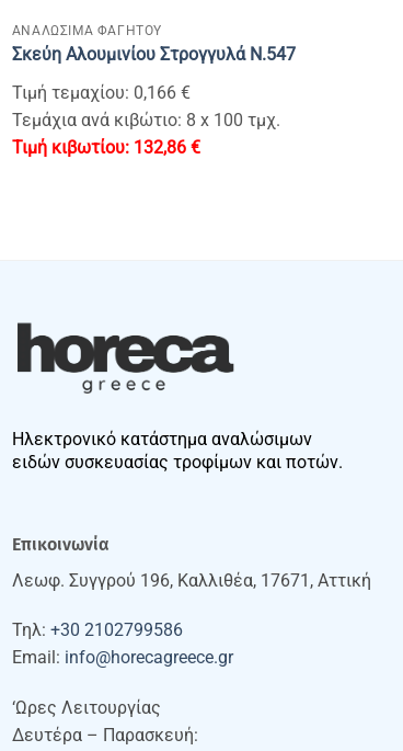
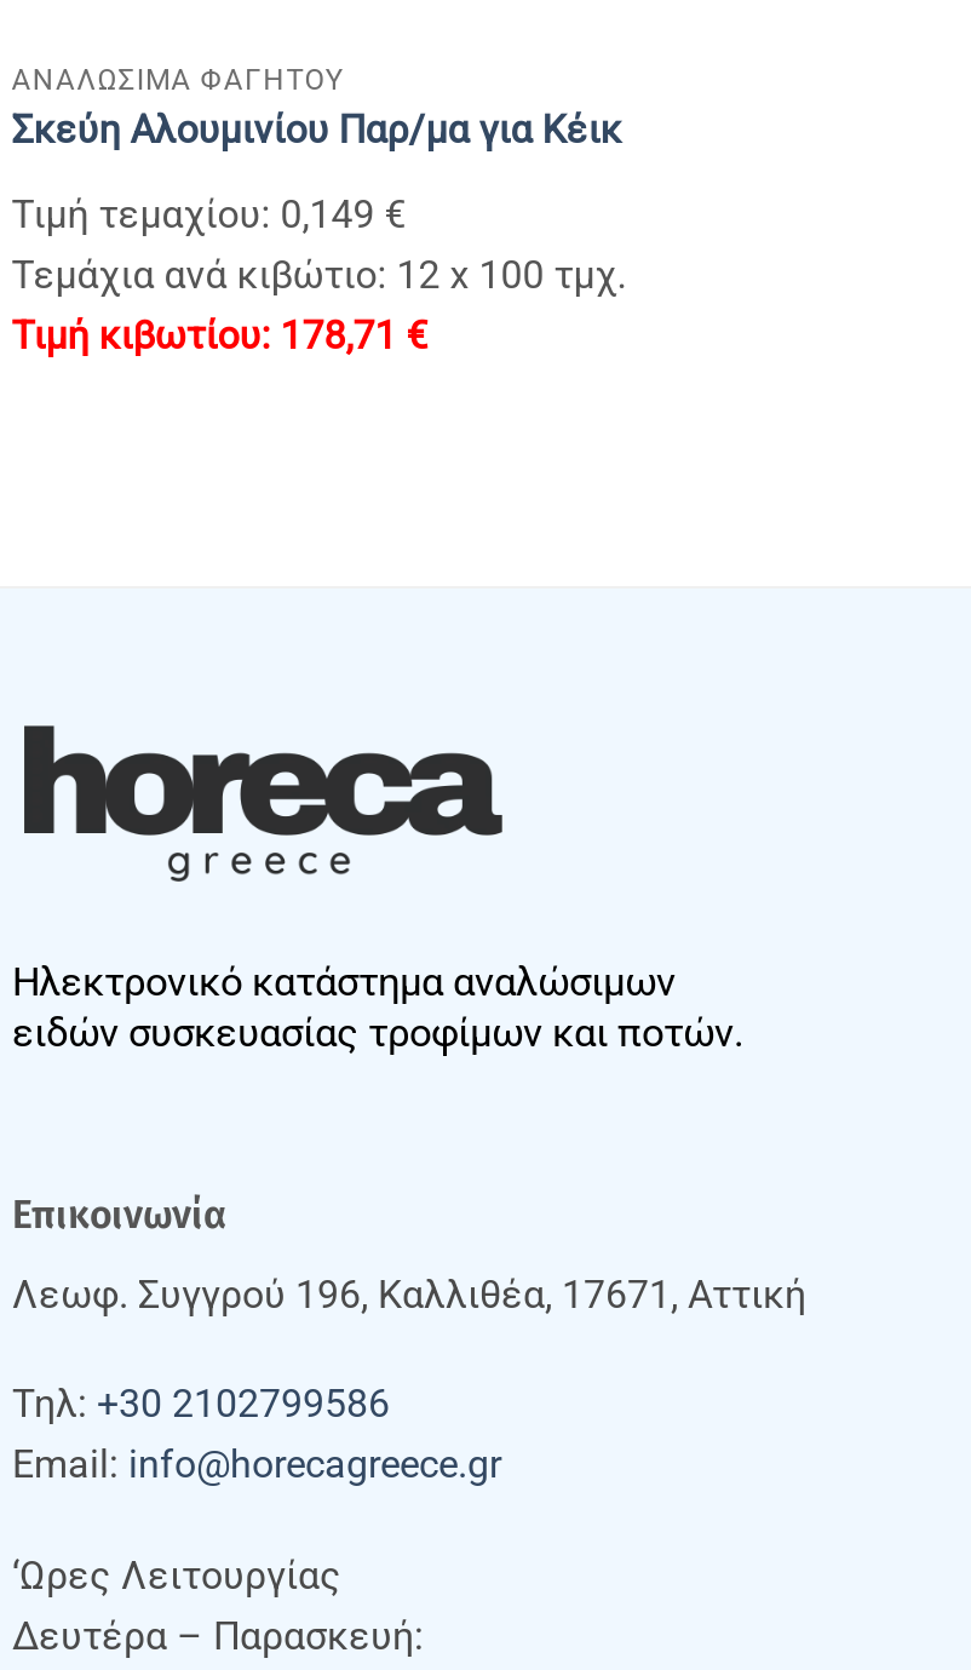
[12,43,295,64] Σκεύη Αλουμινίου Στρογγυλά Ν.547 -> [12,108,622,154] Σκεύη Αλουμινίου Παρ/μα για Κέικ
[12,82,280,157] Τιμή τεμαχίου: 0,166 € | Τεμάχια ανά κιβώτιο: 8 x 100 τμχ. | 132,86 € -> [12,193,627,360] Τιμή τεμαχίου: 0,149 € | Τεμάχια ανά κιβώτιο: 12 x 100 τμχ. | 178,71 €

